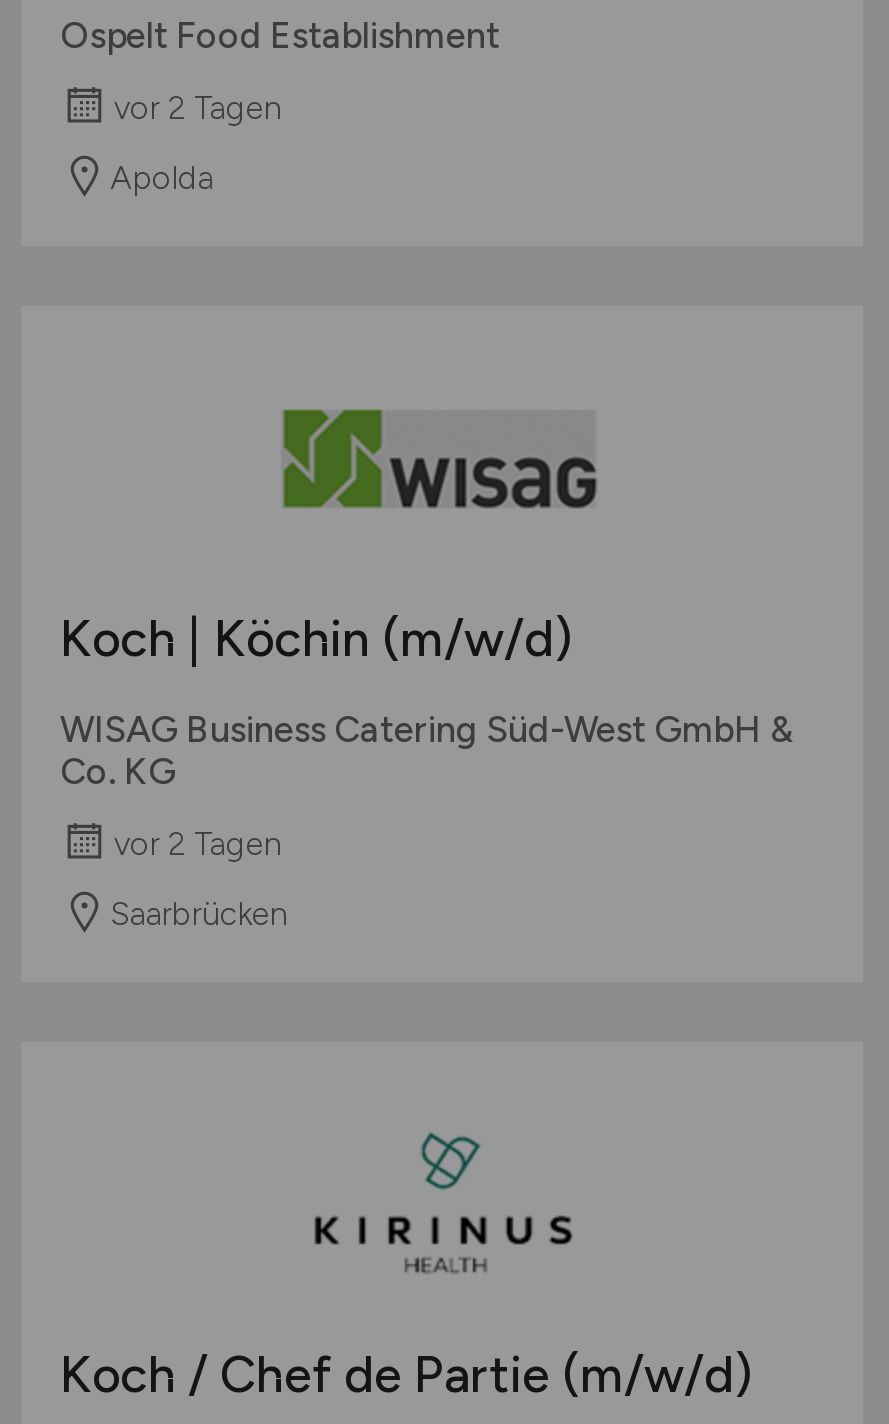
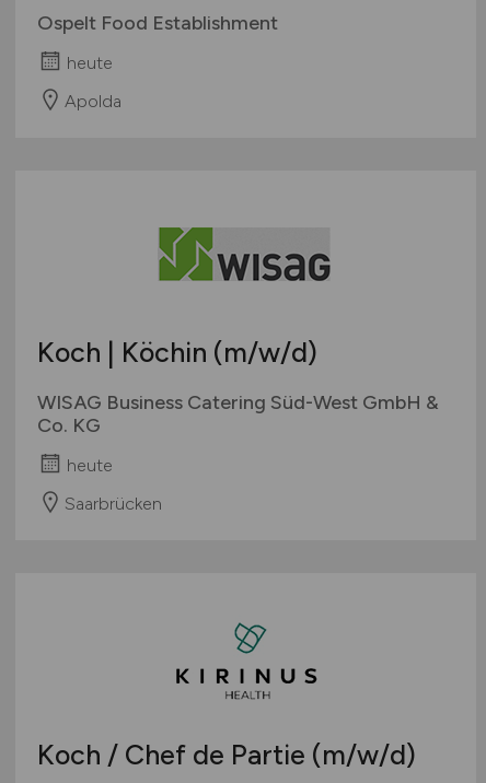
[114,89,282,127] vor 2 Tagen -> [66,52,112,73] heute
[114,825,282,863] vor 2 Tagen -> [66,455,112,475] heute

